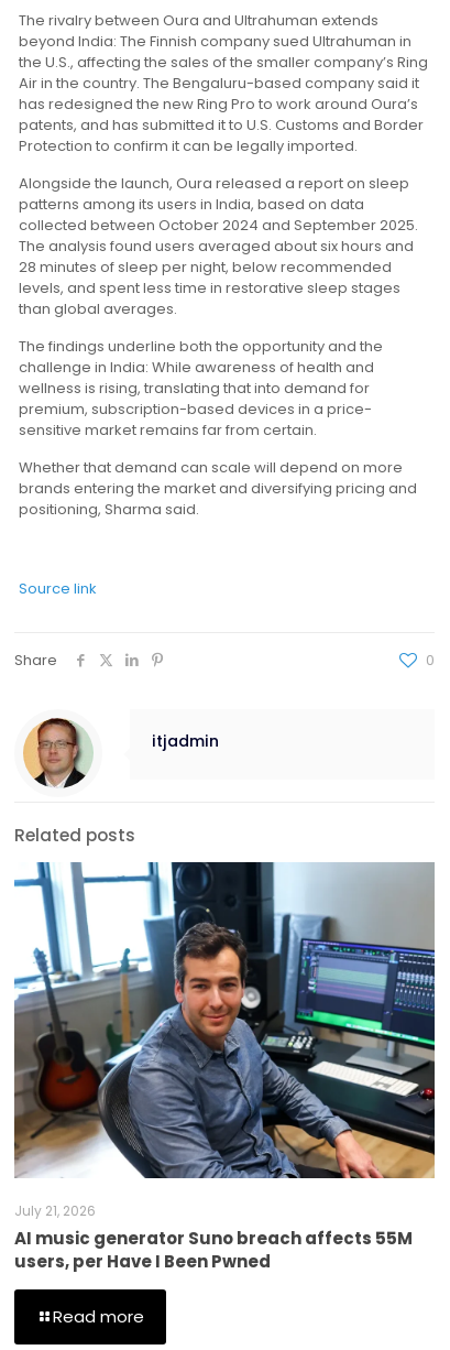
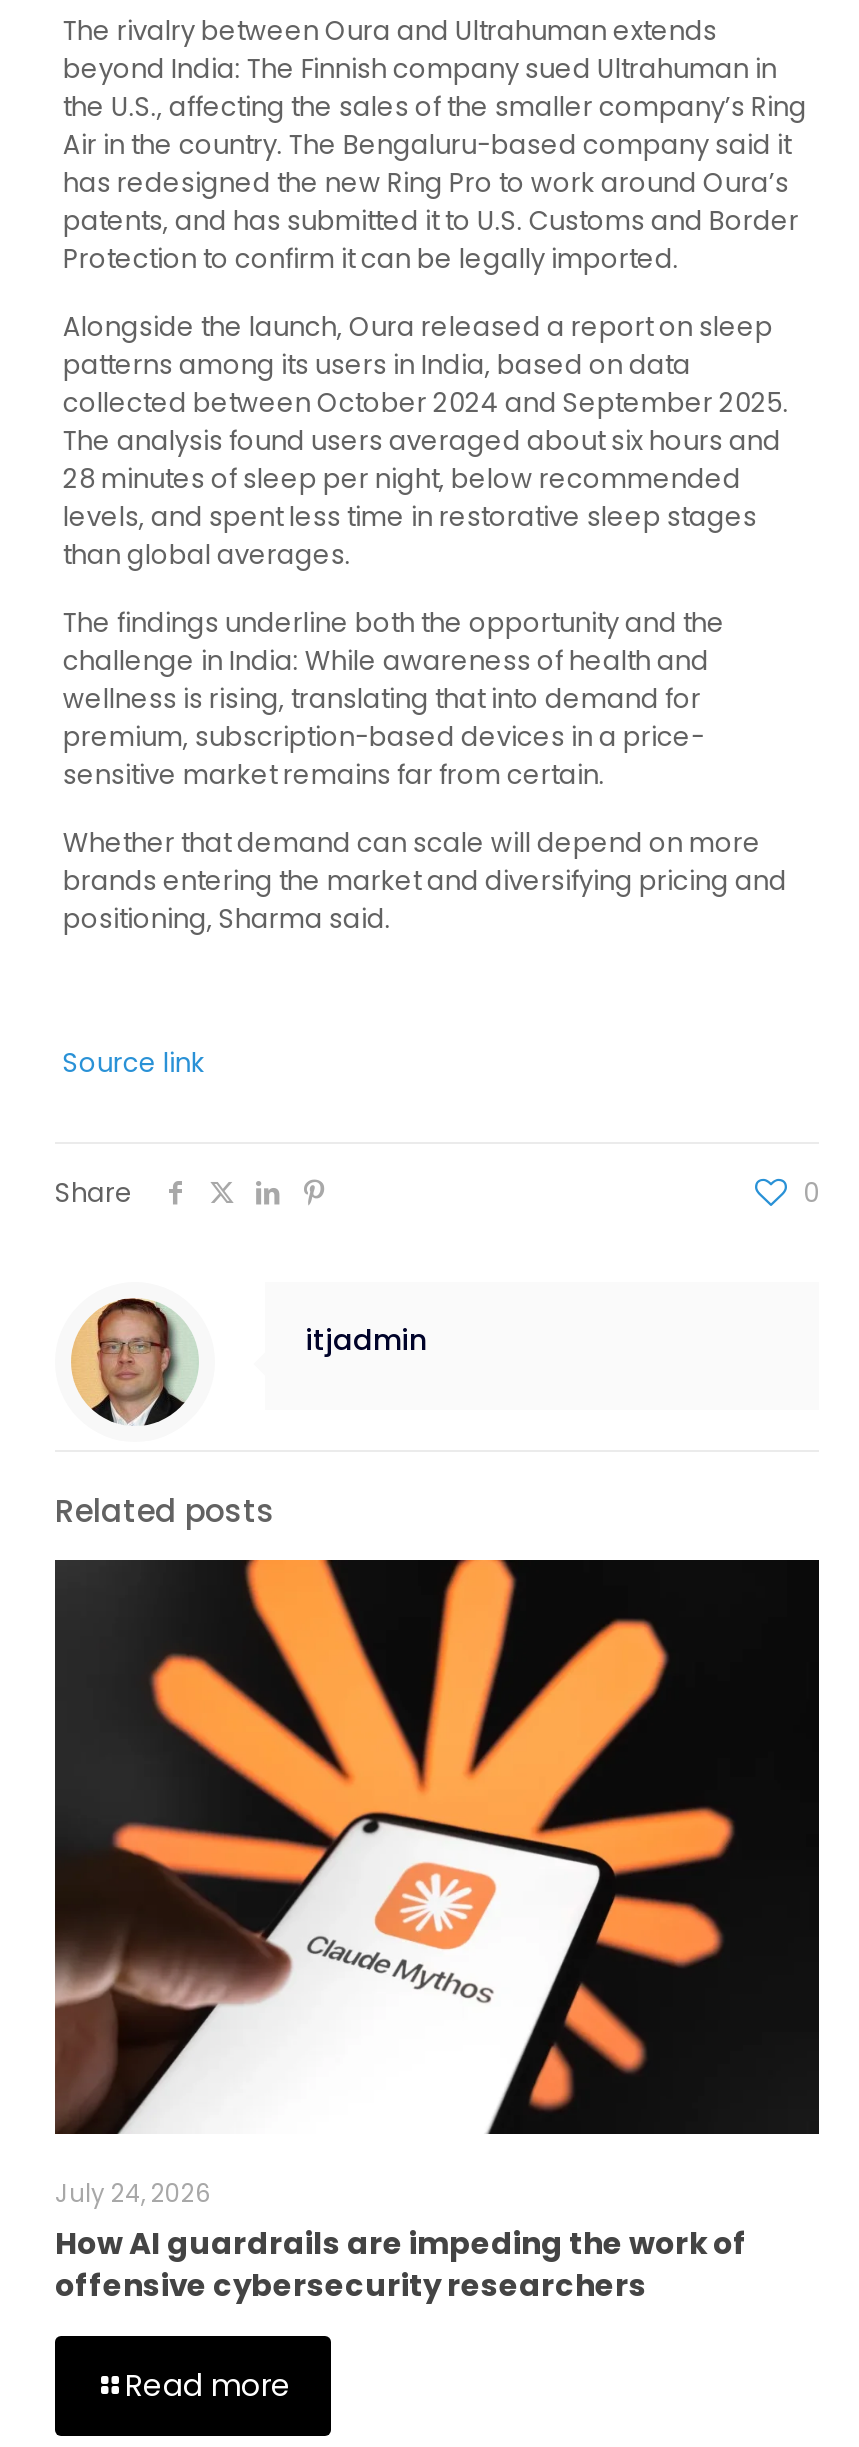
[13,861,436,1273] [image] | July 21, 2026 | AI music generator Suno breach affects 55M | users, per Have I Been Pwned -> [53,1558,821,2306] [image] | July 24, 2026 | How AI guardrails are impeding the work of | offensive cybersecurity researchers

